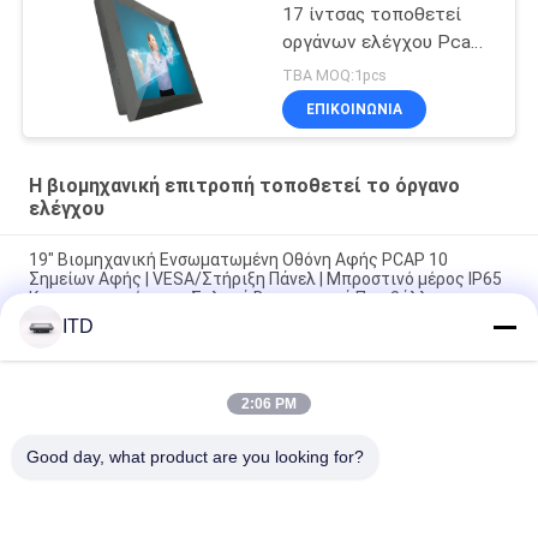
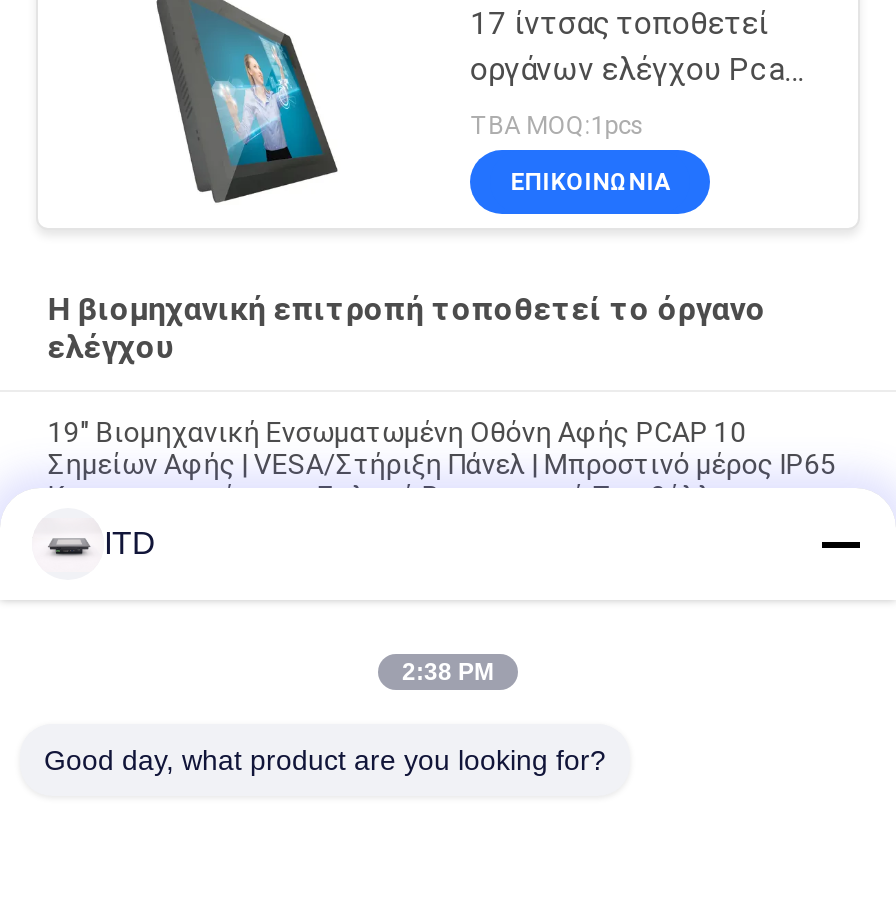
[241,395,297,412] 2:06 PM -> [402,658,494,686] 2:38 PM

